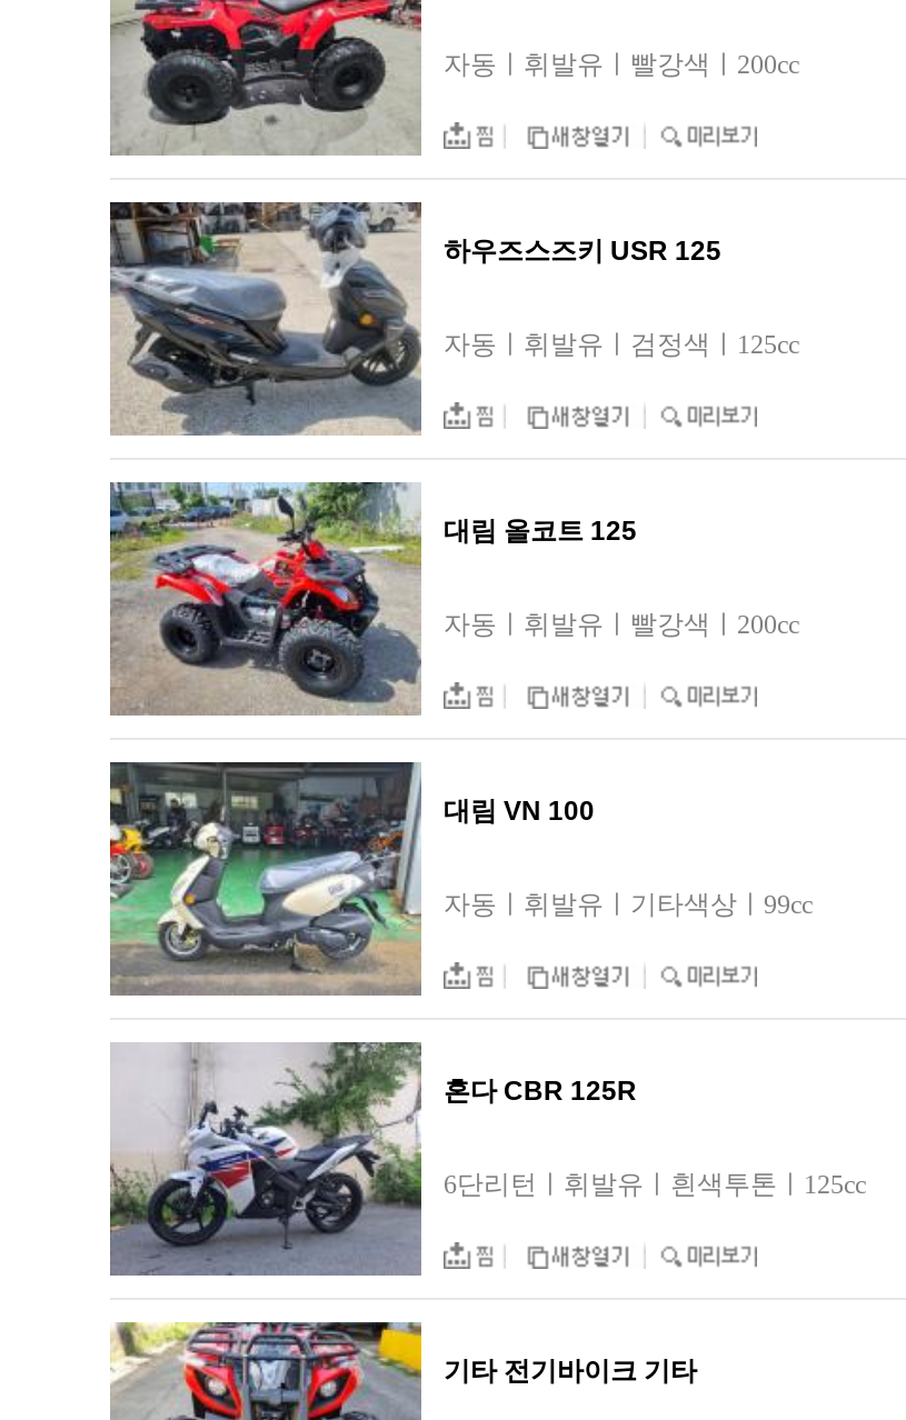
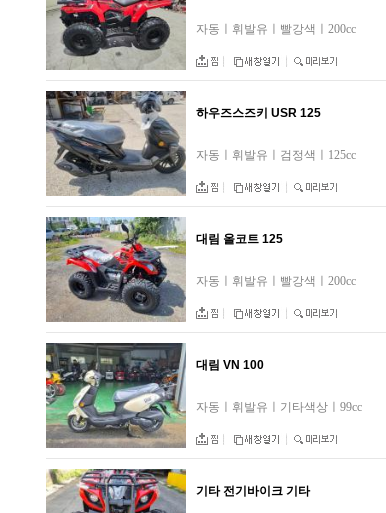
[110,1042,866,1273] [image] | 혼다 CBR 125R | 6단리턴ㅣ휘발유ㅣ흰색투톤ㅣ125cc -> none

